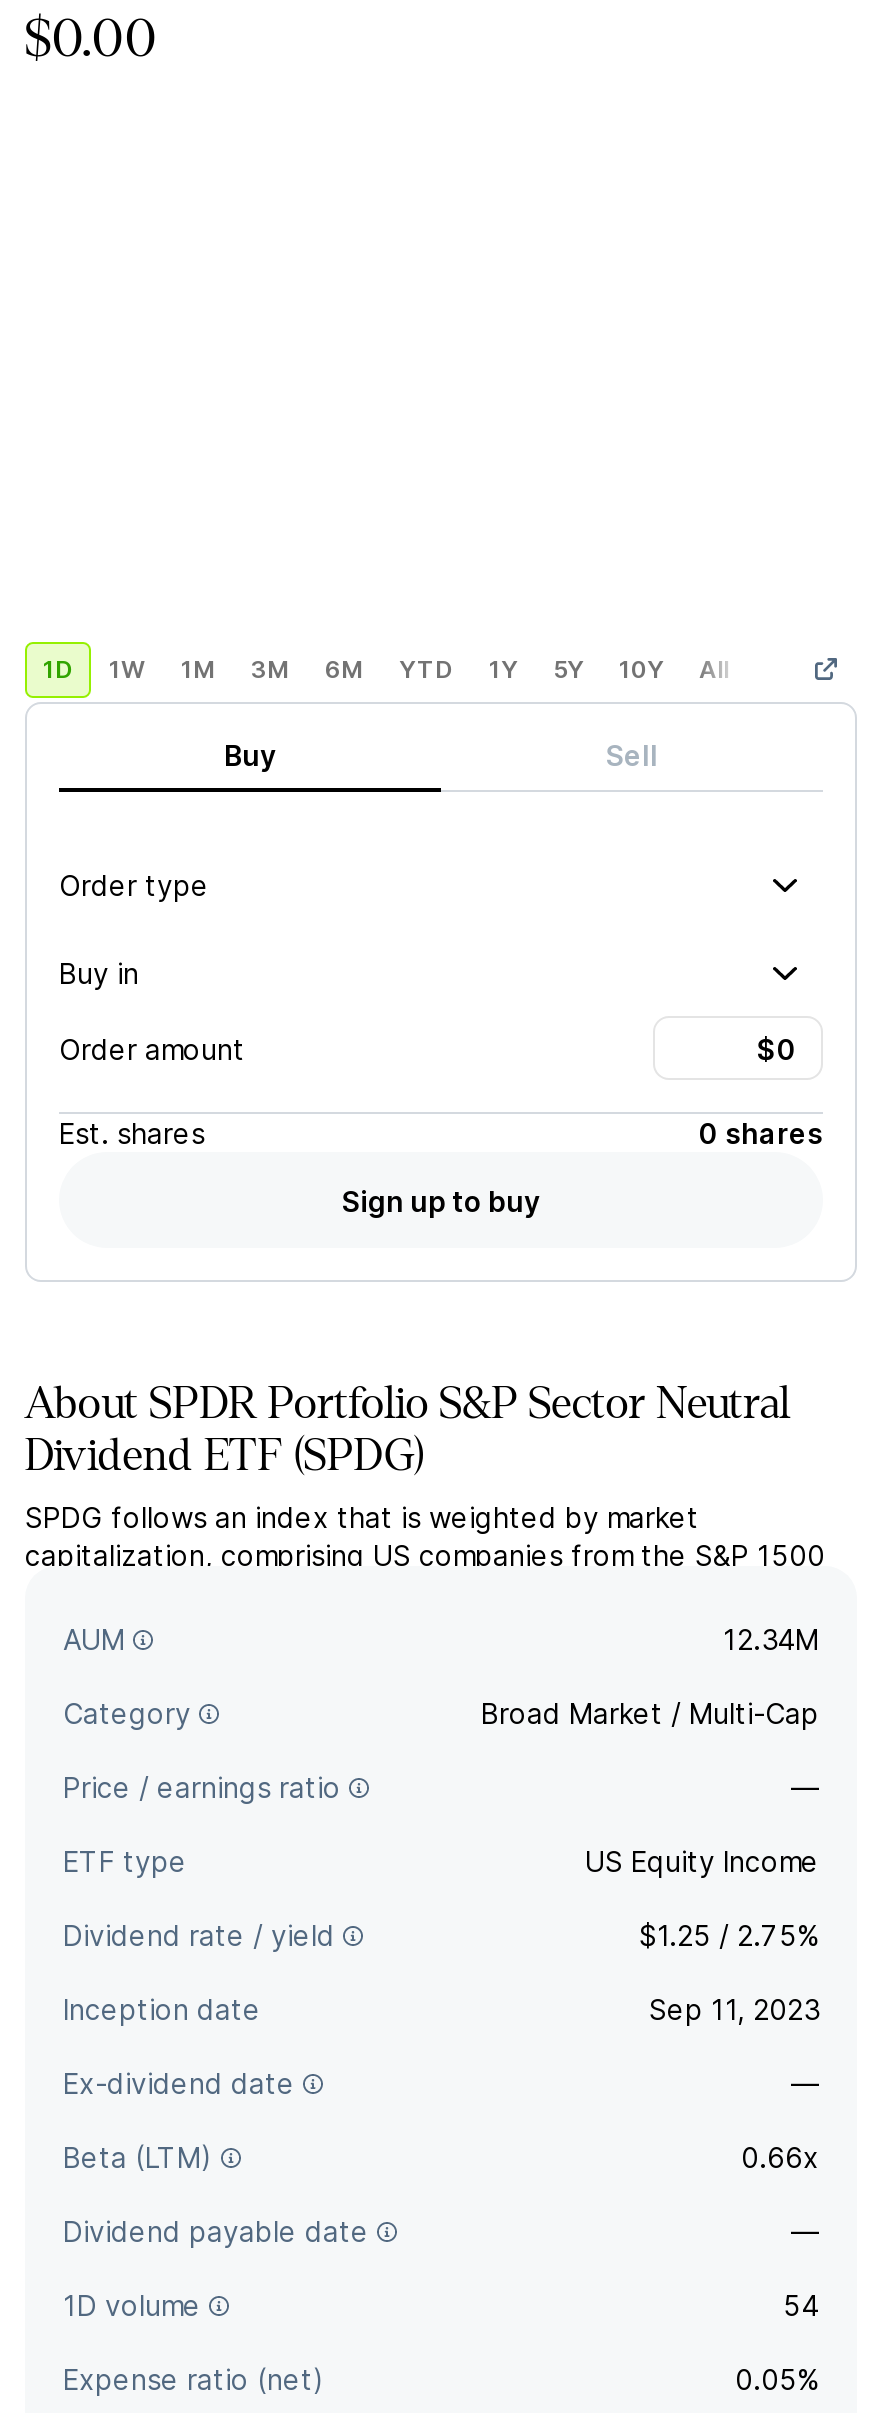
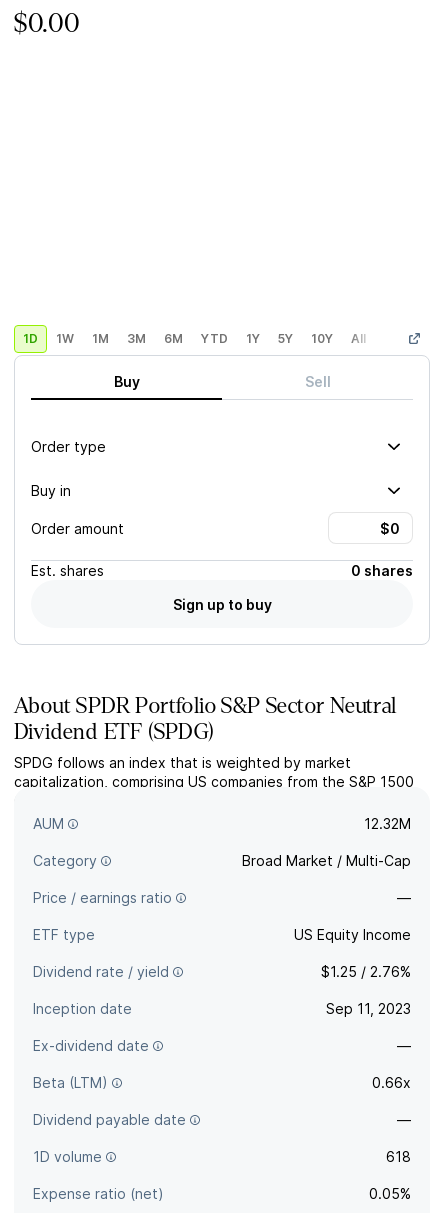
[723,1622,819,1656] 12.34M -> [364,815,411,832] 12.32M
[639,1918,819,1952] $1.25 / 2.75% -> [321,963,411,980] $1.25 / 2.76%
[783,2288,819,2322] 54 -> [386,1148,411,1165] 618

